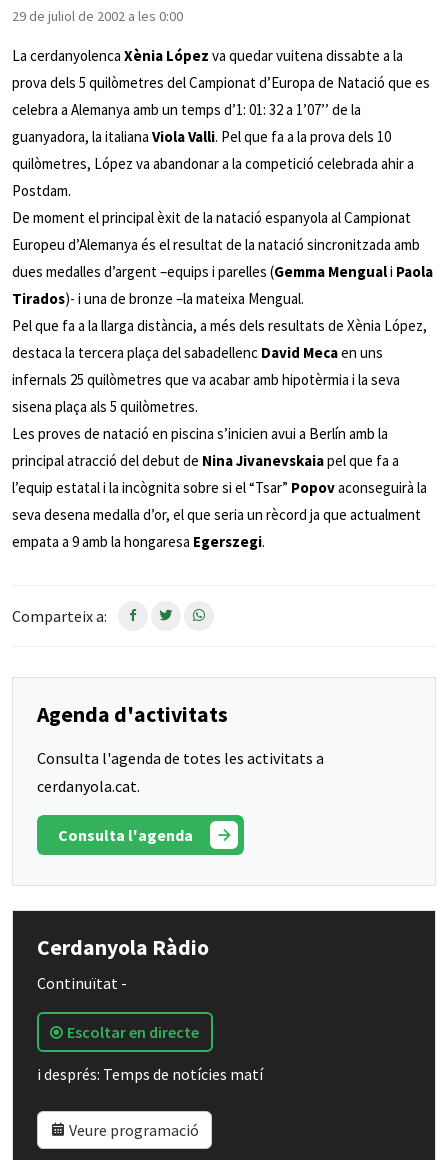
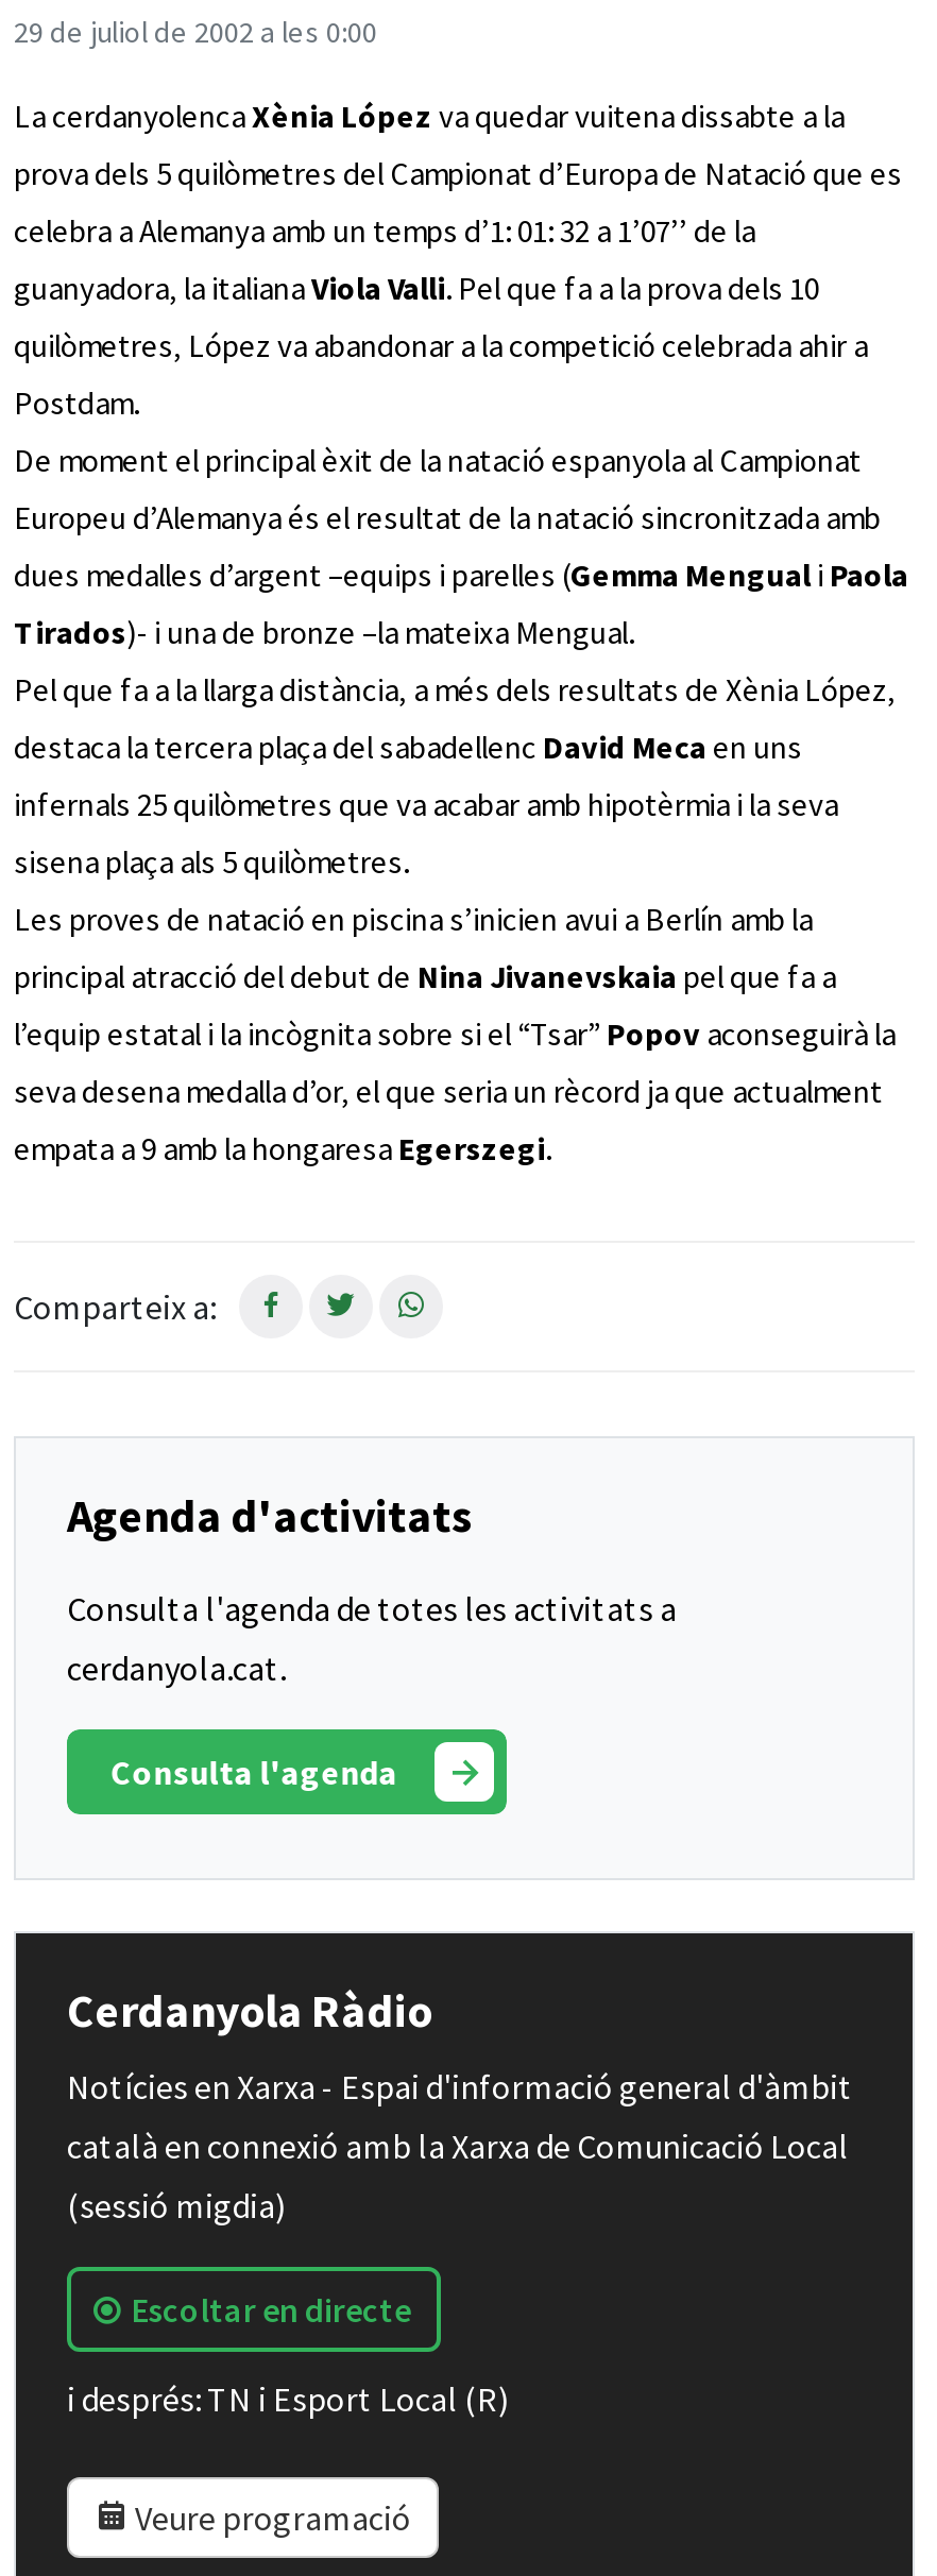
[37,972,127,992] Continuïtat - -> [67,2064,853,2225] Notícies en Xarxa - Espai d'informació general d'àmbit | català en connexió amb la Xarxa de Comunicació Local | (sessió migdia)
[37,1063,263,1083] i després: Temps de notícies matí -> [67,2376,509,2419] i després: TN i Esport Local (R)

